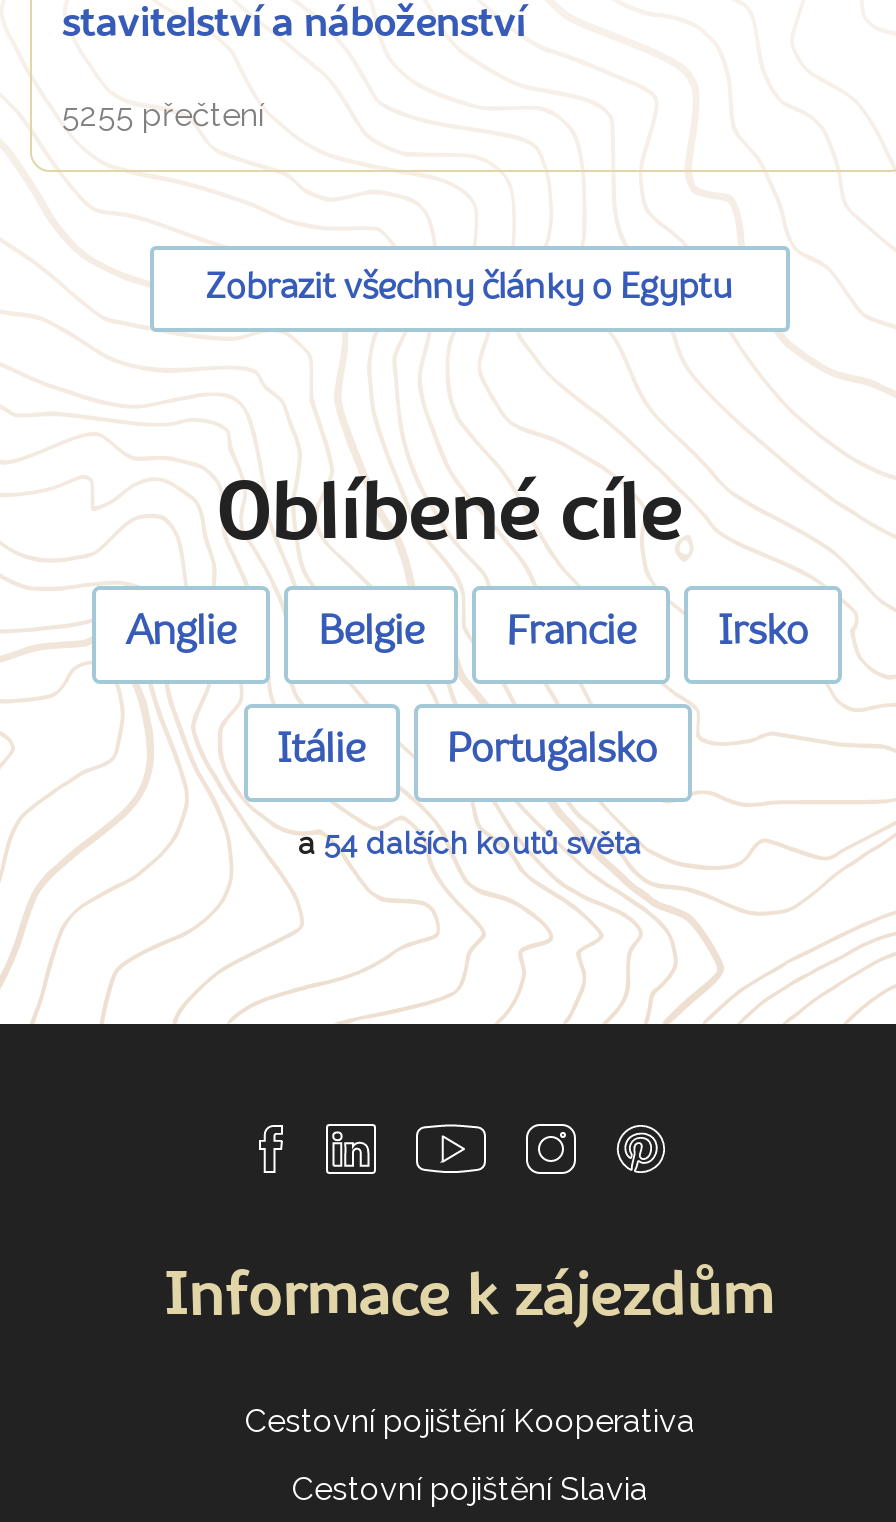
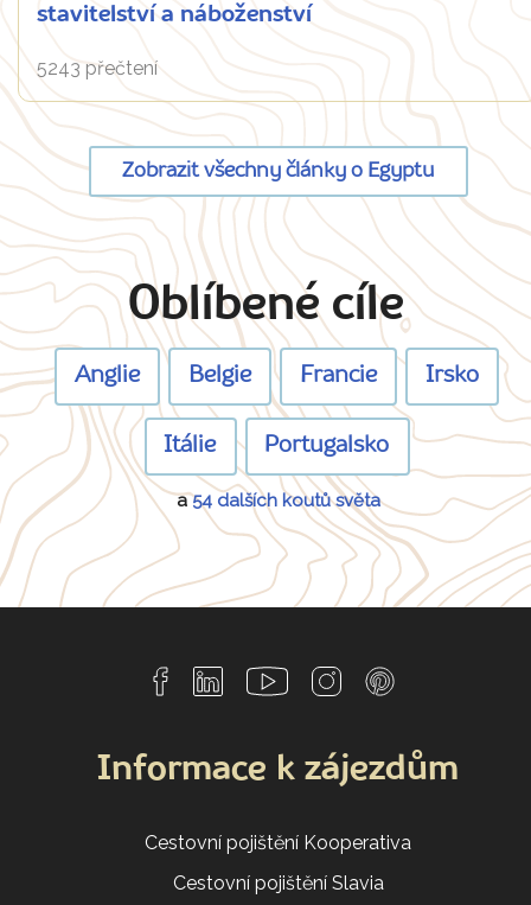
[62,97,264,135] 5255 přečtení -> [37,57,158,80] 5243 přečtení

